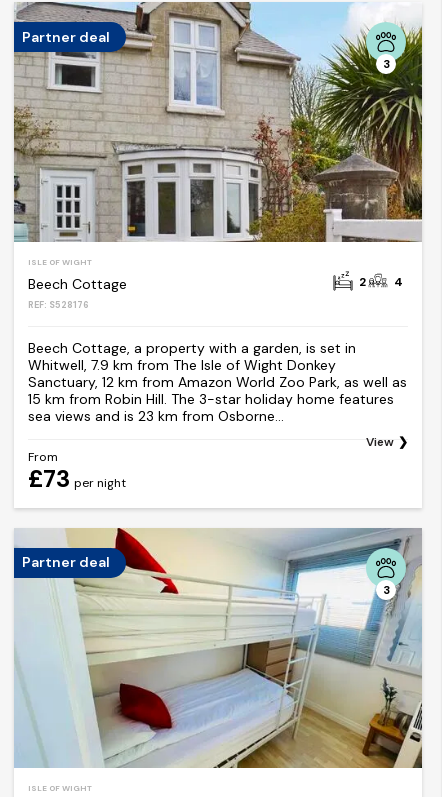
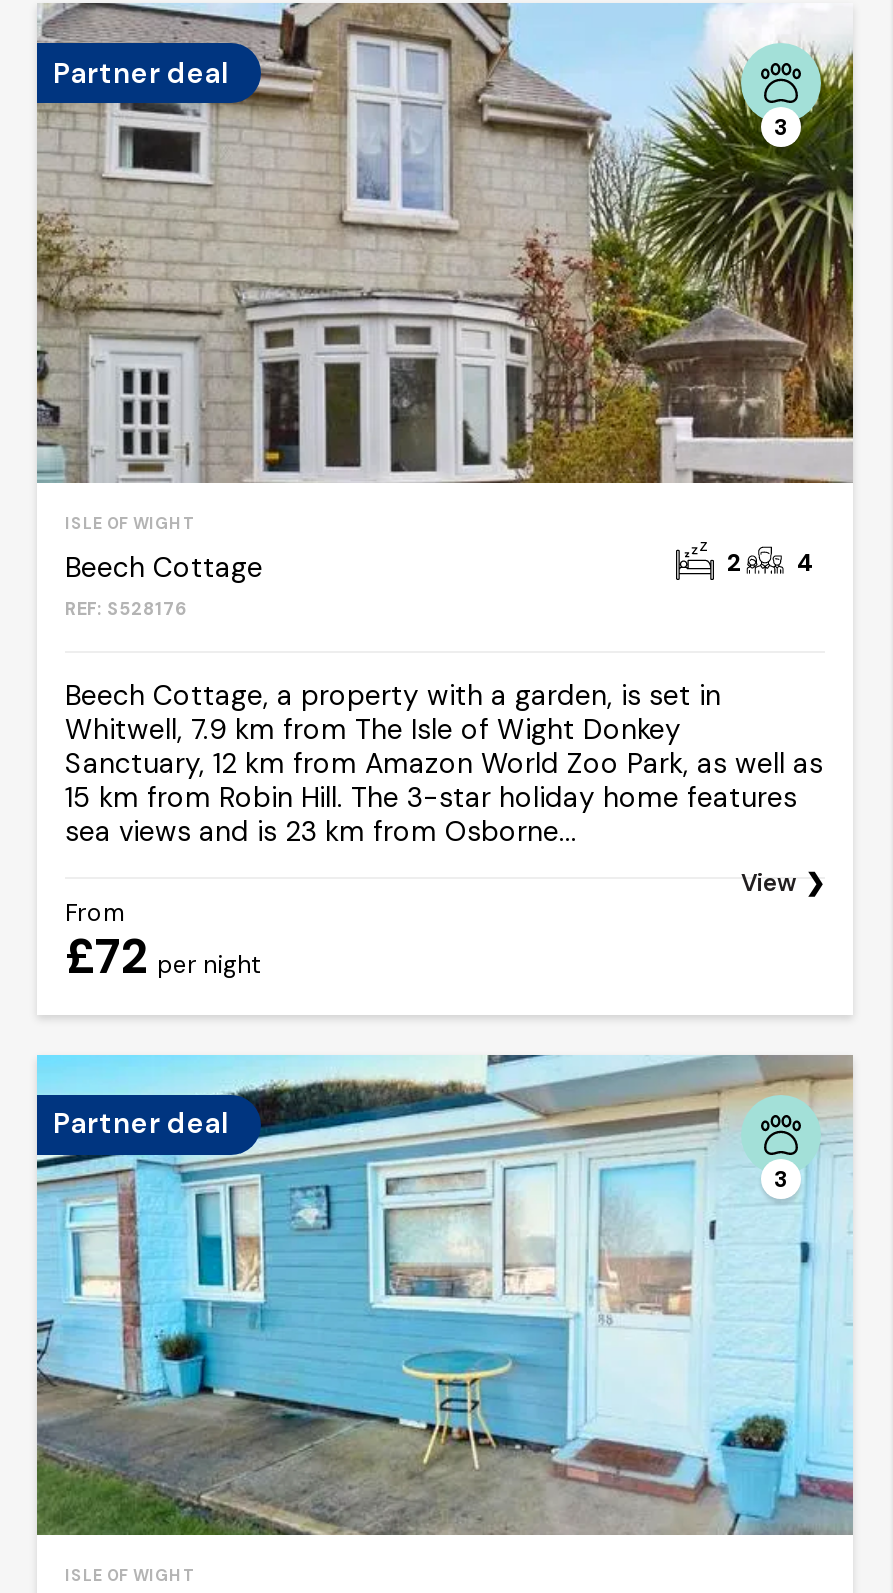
[28,463,126,494] £73 per night -> [65,925,261,987] £72 per night
[14,527,423,769] [image] -> [35,1053,853,1537] [image]

